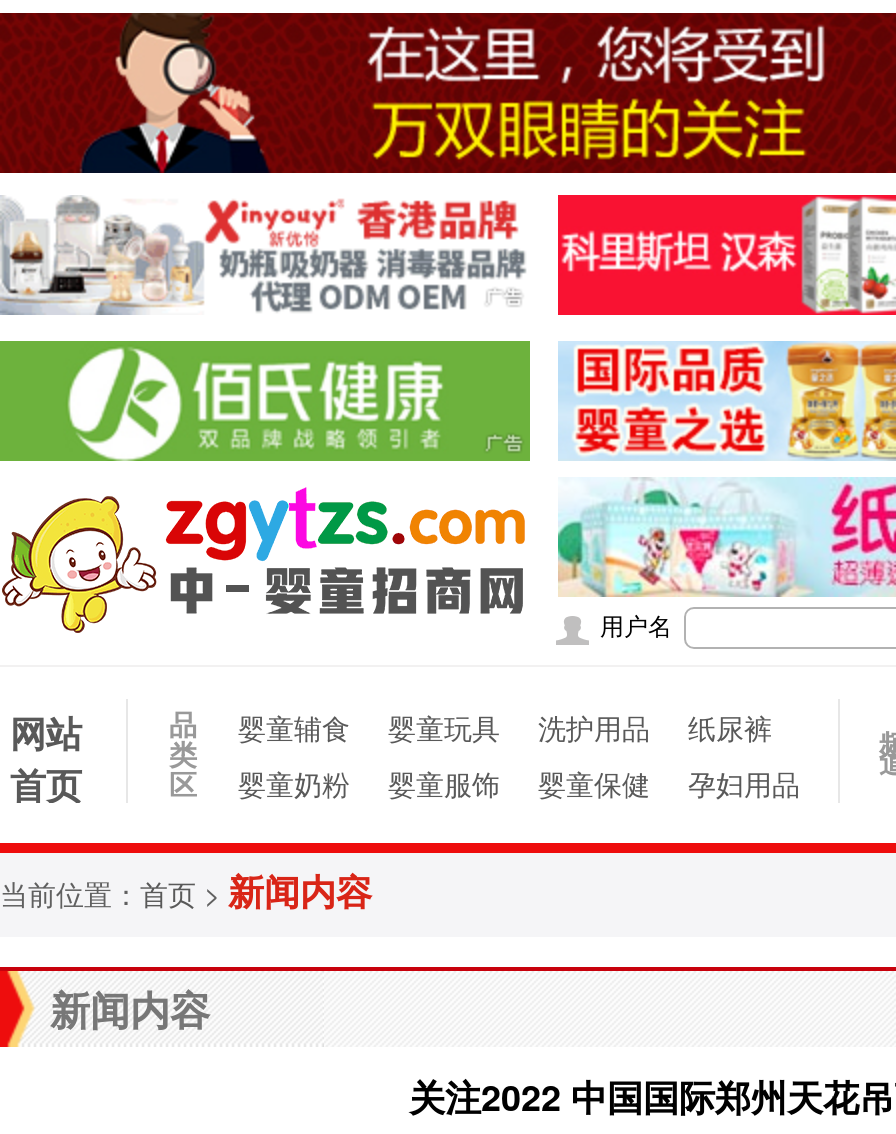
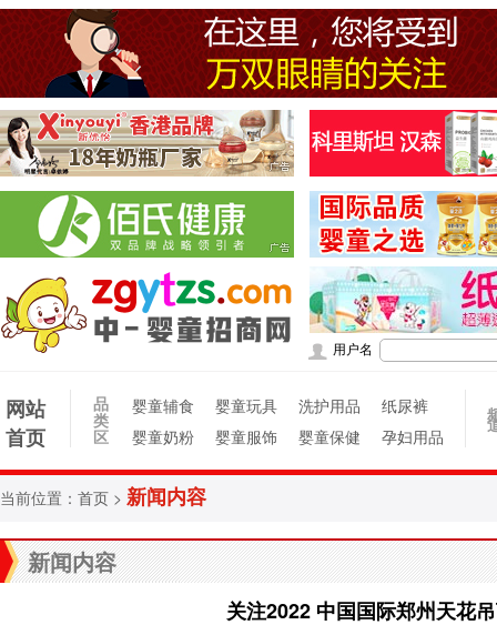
[6,195,530,315] [image] -> [3,109,295,178] [image]

